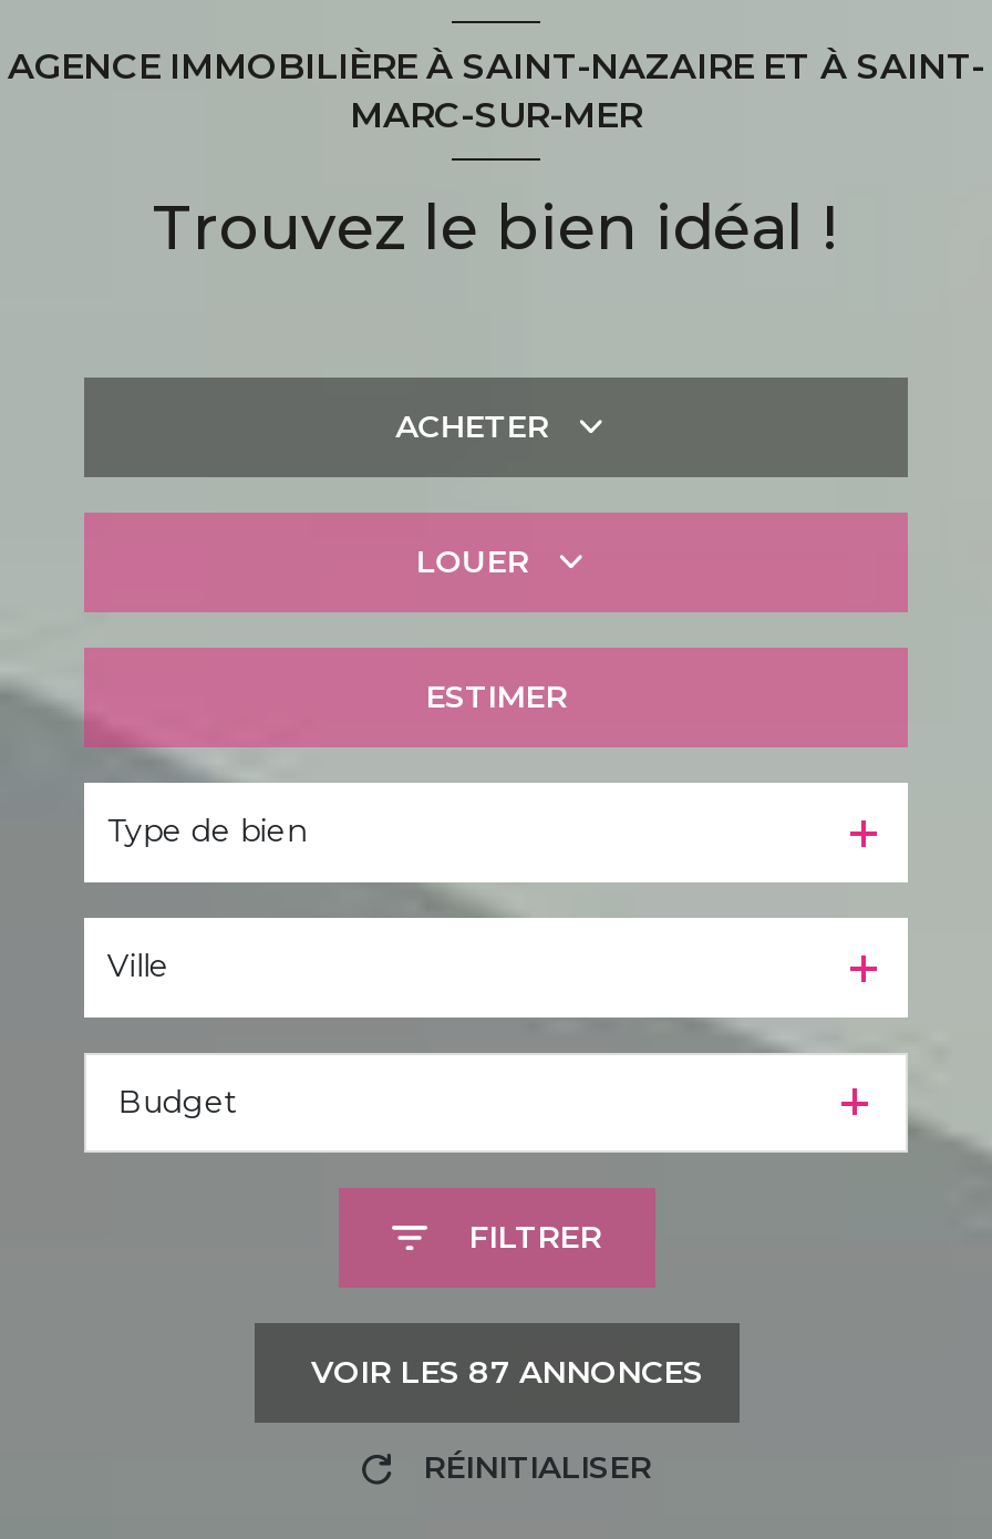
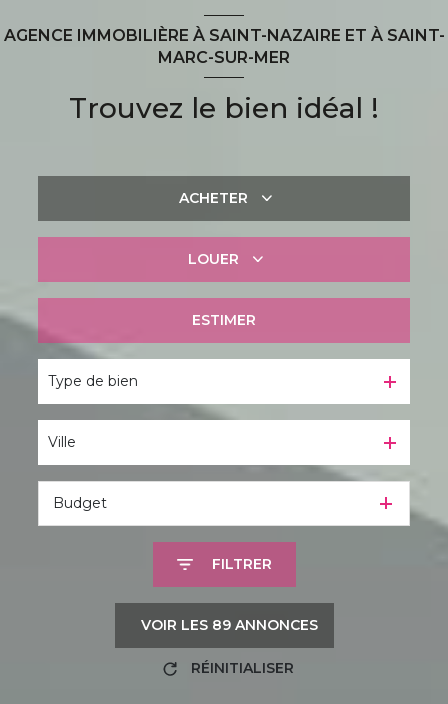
[311,1352,703,1392] VOIR LES 87 ANNONCES -> [140,616,317,634] VOIR LES 89 ANNONCES

